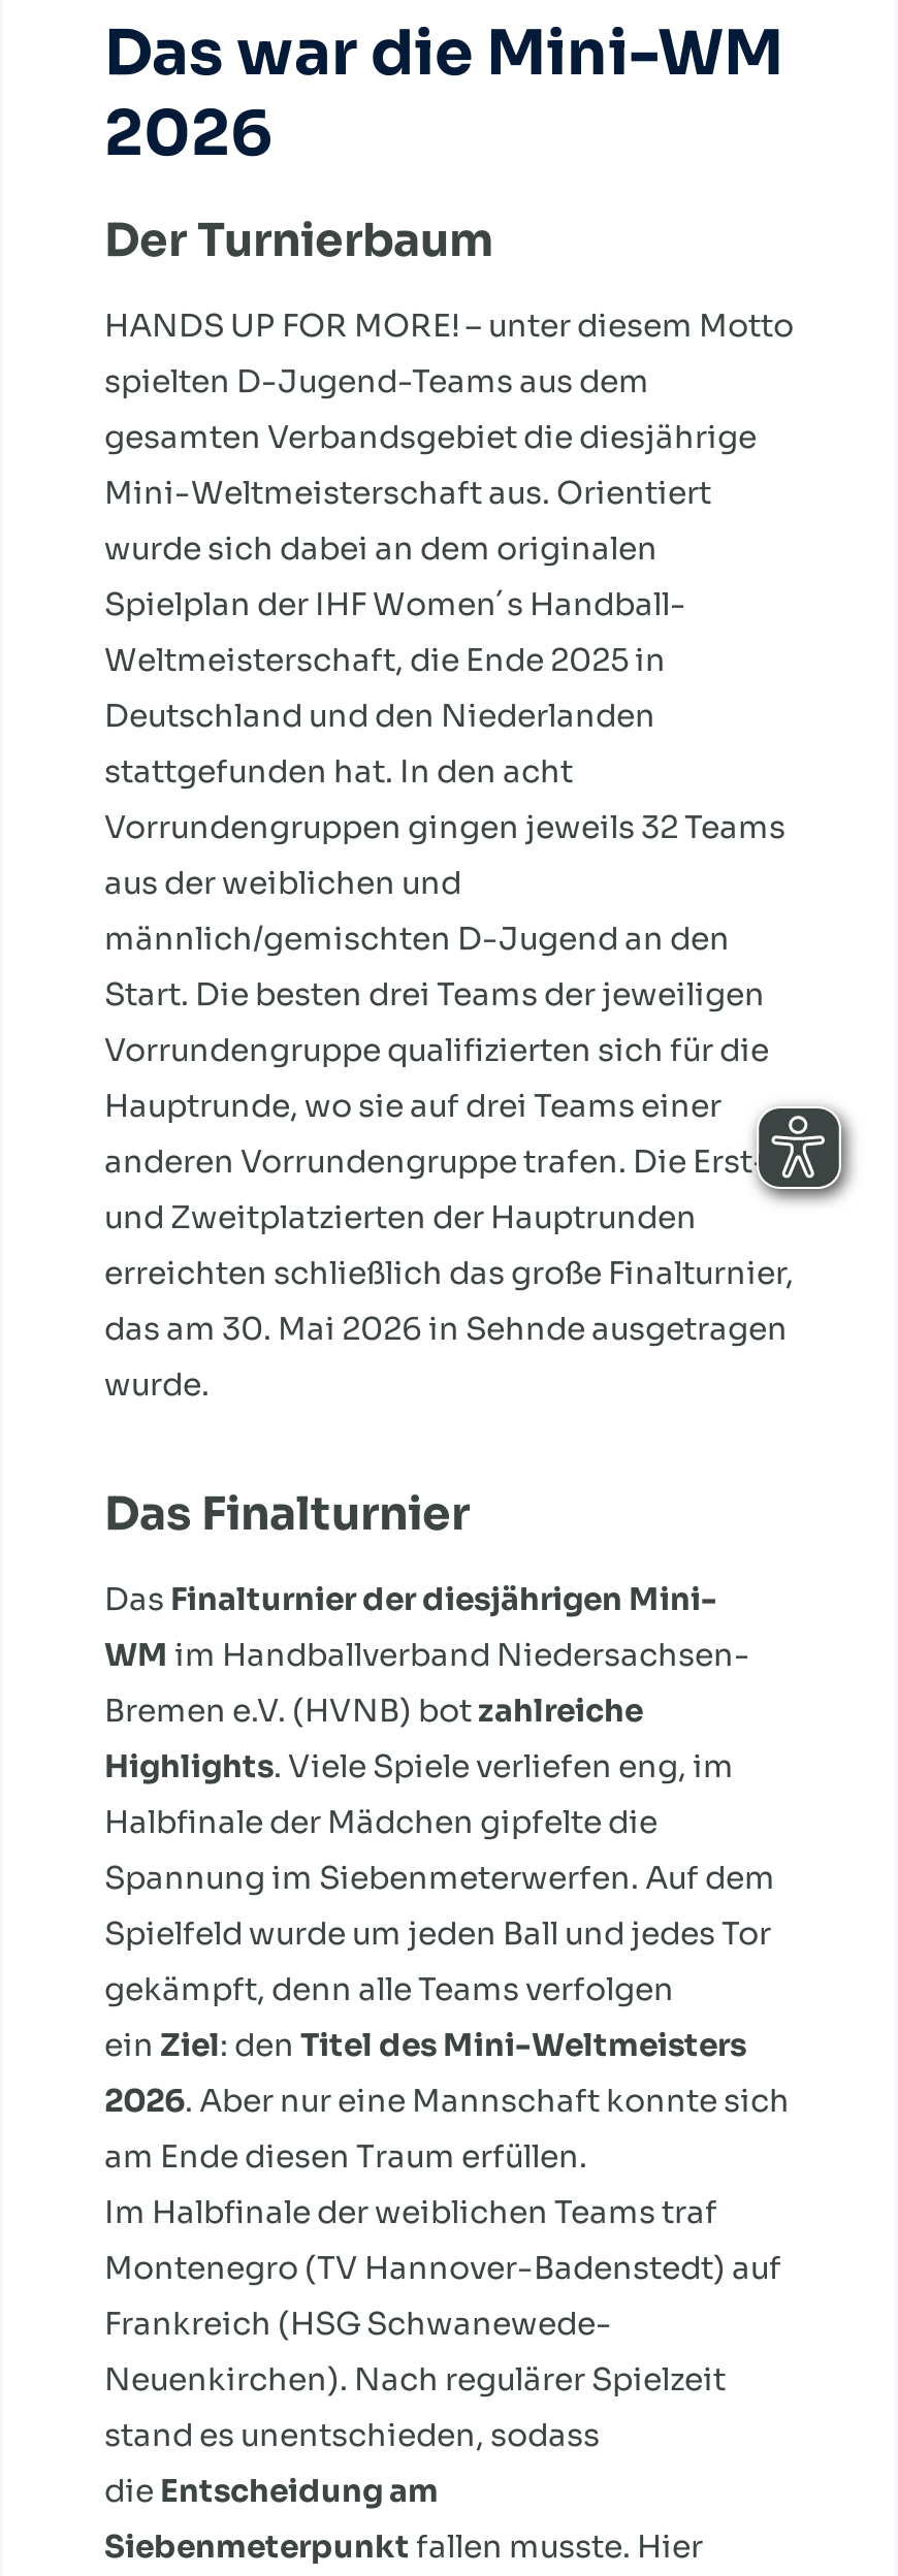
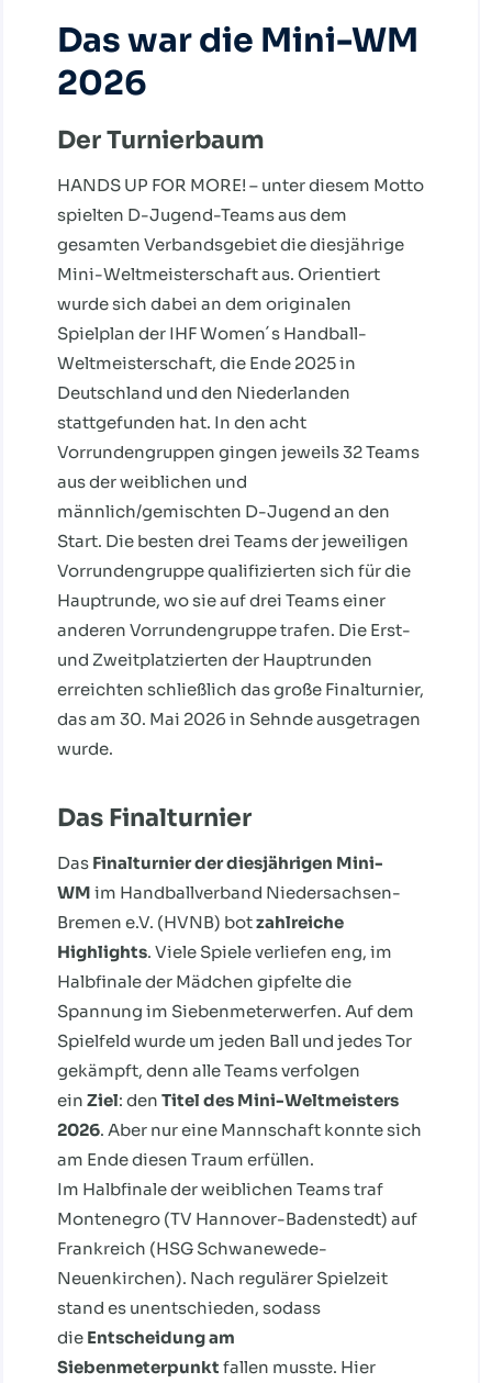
[752,1104,856,1205] [image] -> none

